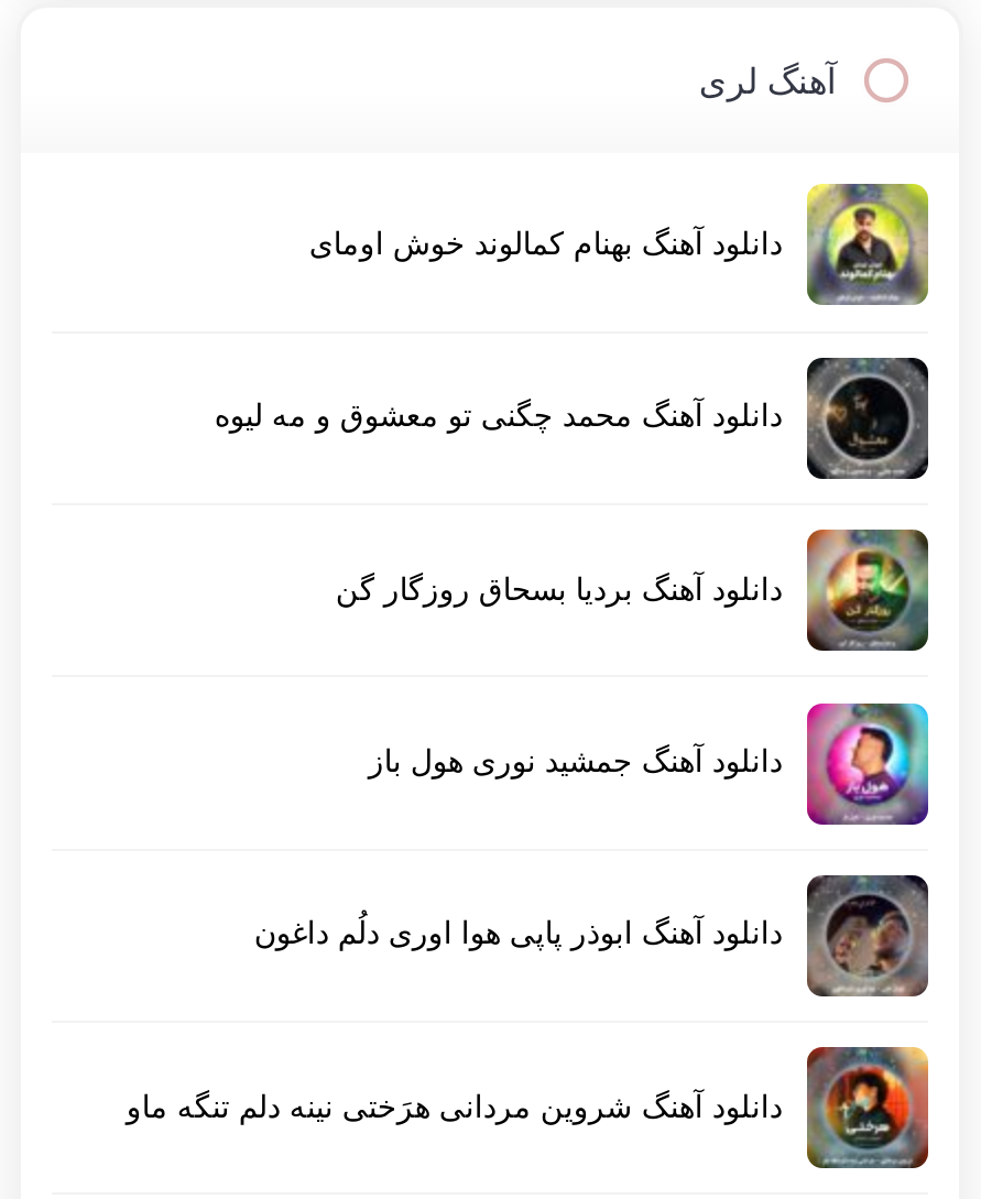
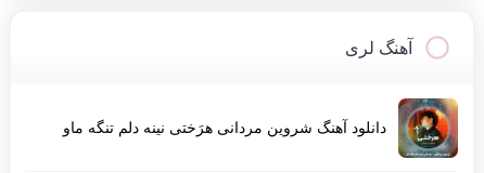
[309,182,930,305] [image] | دانلود آهنگ بهنام کمالوند خوش اومای -> none
[214,356,930,481] [image] | دانلود آهنگ محمد چگنی تو معشوق و مه لیوه -> none
[336,527,930,653] [image] | دانلود آهنگ بردیا بسحاق روزگار گن -> none
[369,701,930,827] [image] | دانلود آهنگ جمشید نوری هول باز -> none
[254,873,930,999] [image] | دانلود آهنگ ابوذر پاپی هوا اوری دلُم داغون -> none

